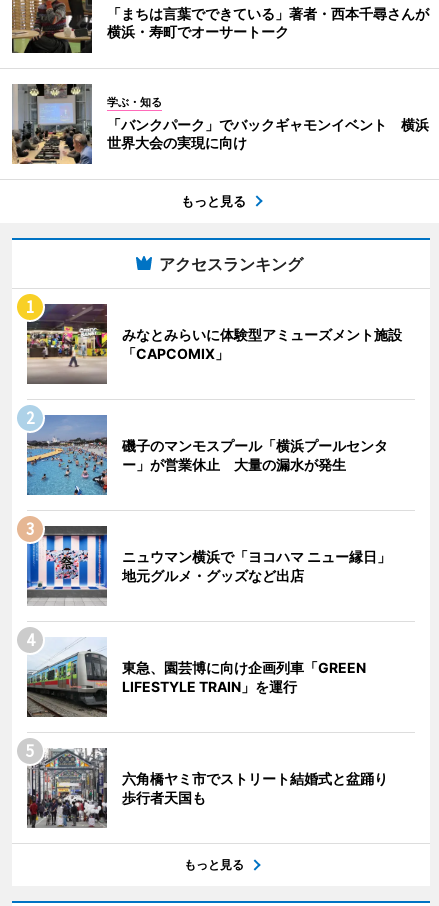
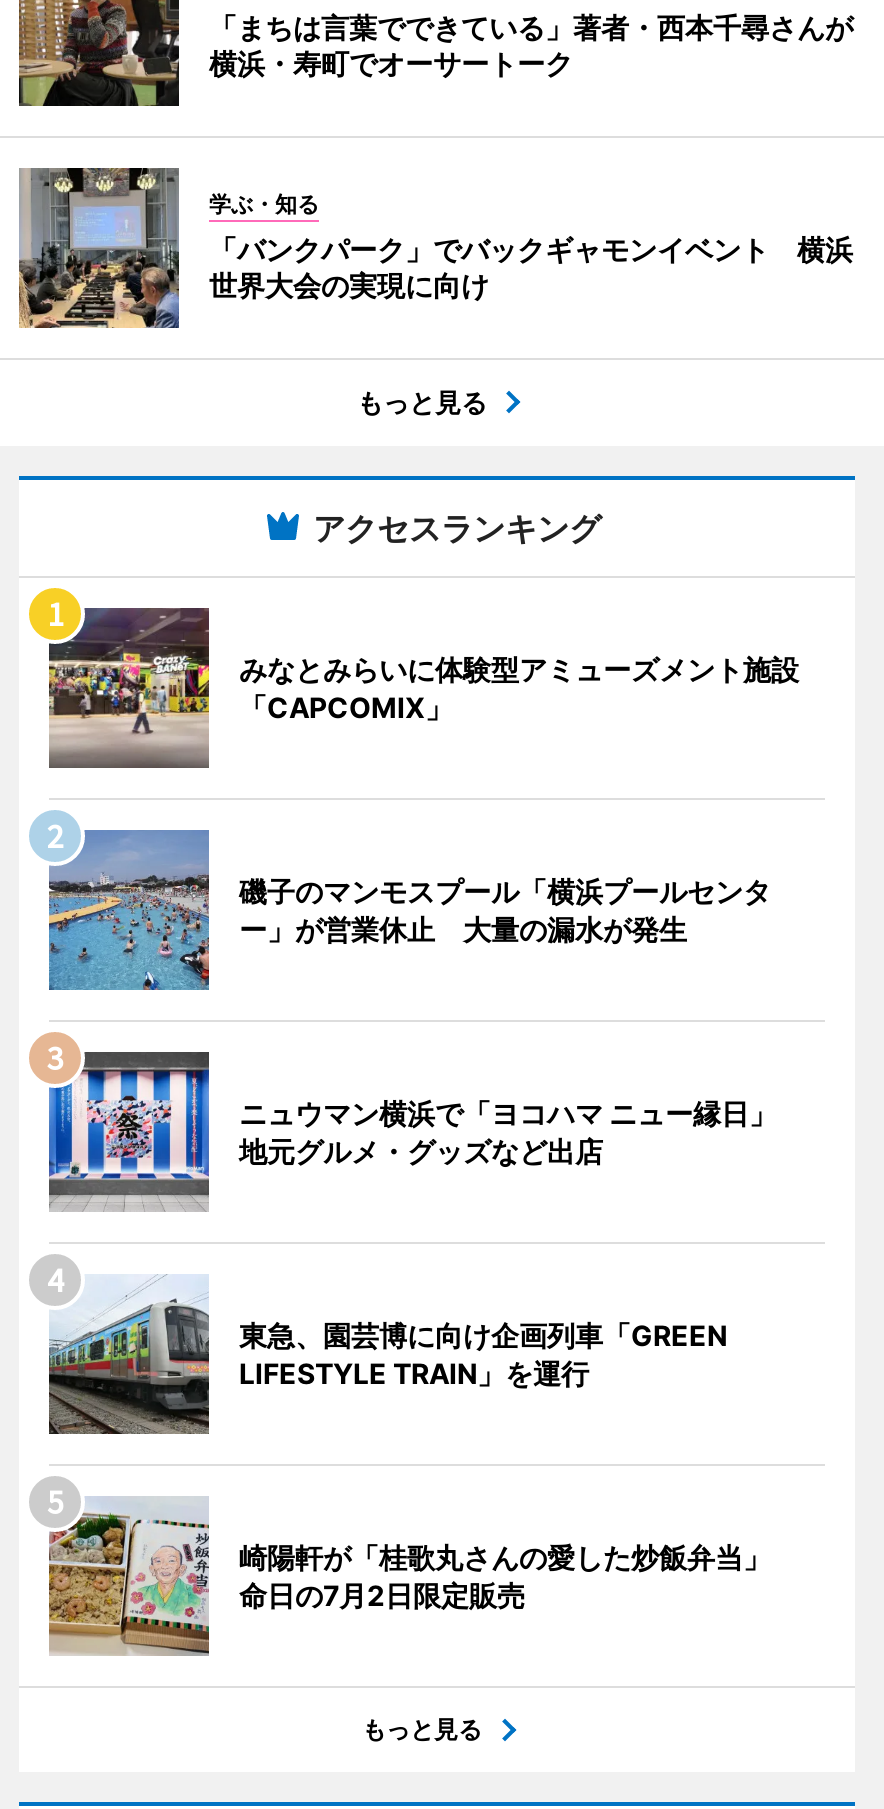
[26,748,402,828] [image] | 六角橋ヤミ市でストリート結婚式と盆踊り | 歩行者天国も -> [47,1498,799,1654] [image] | 崎陽軒が「桂歌丸さんの愛した炒飯弁当」 | 命日の7月2日限定販売

